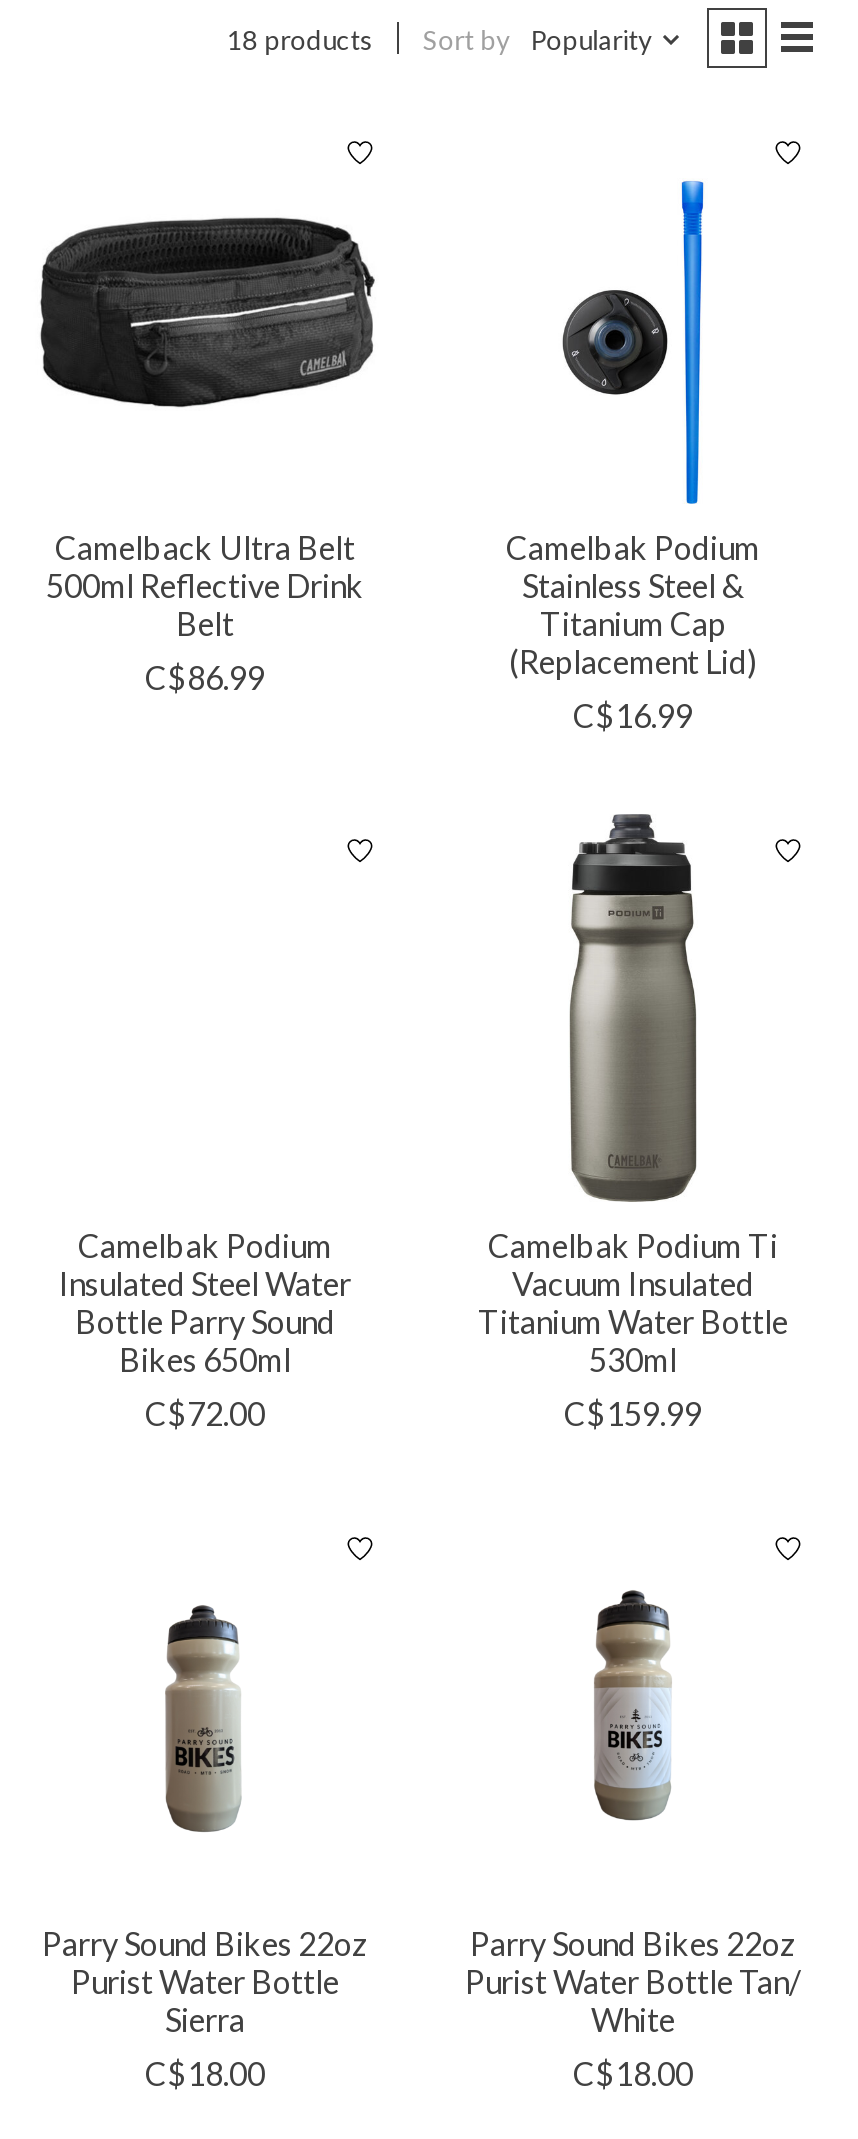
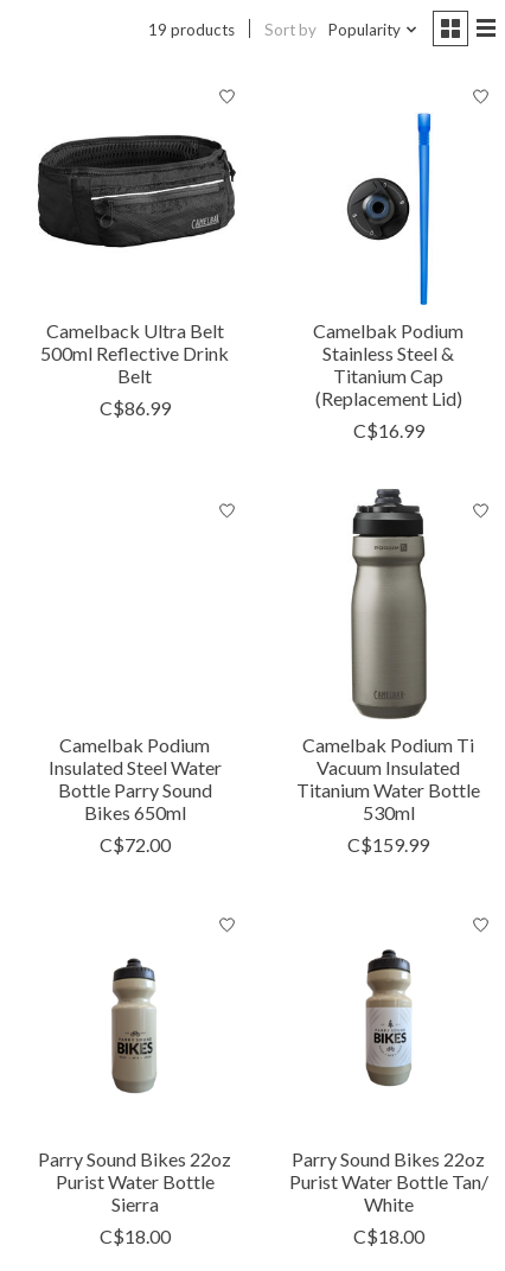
[226,23,652,56] 18 products Sort by Popularity -> [148,20,400,39] 19 products Sort by Popularity

